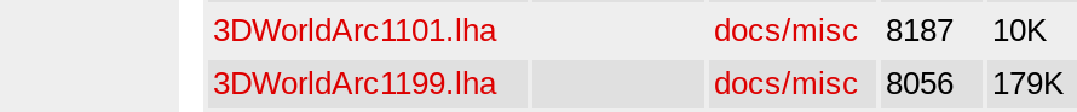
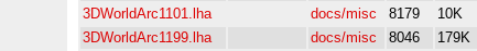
[714,12,1048,48] docs/misc 8187 10K -> [311,5,463,22] docs/misc 8179 10K
[714,65,1065,101] docs/misc 8056 179K -> [311,29,470,46] docs/misc 8046 179K

